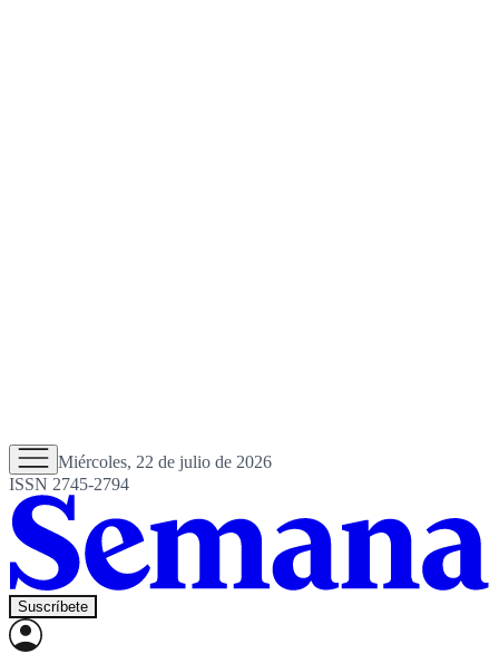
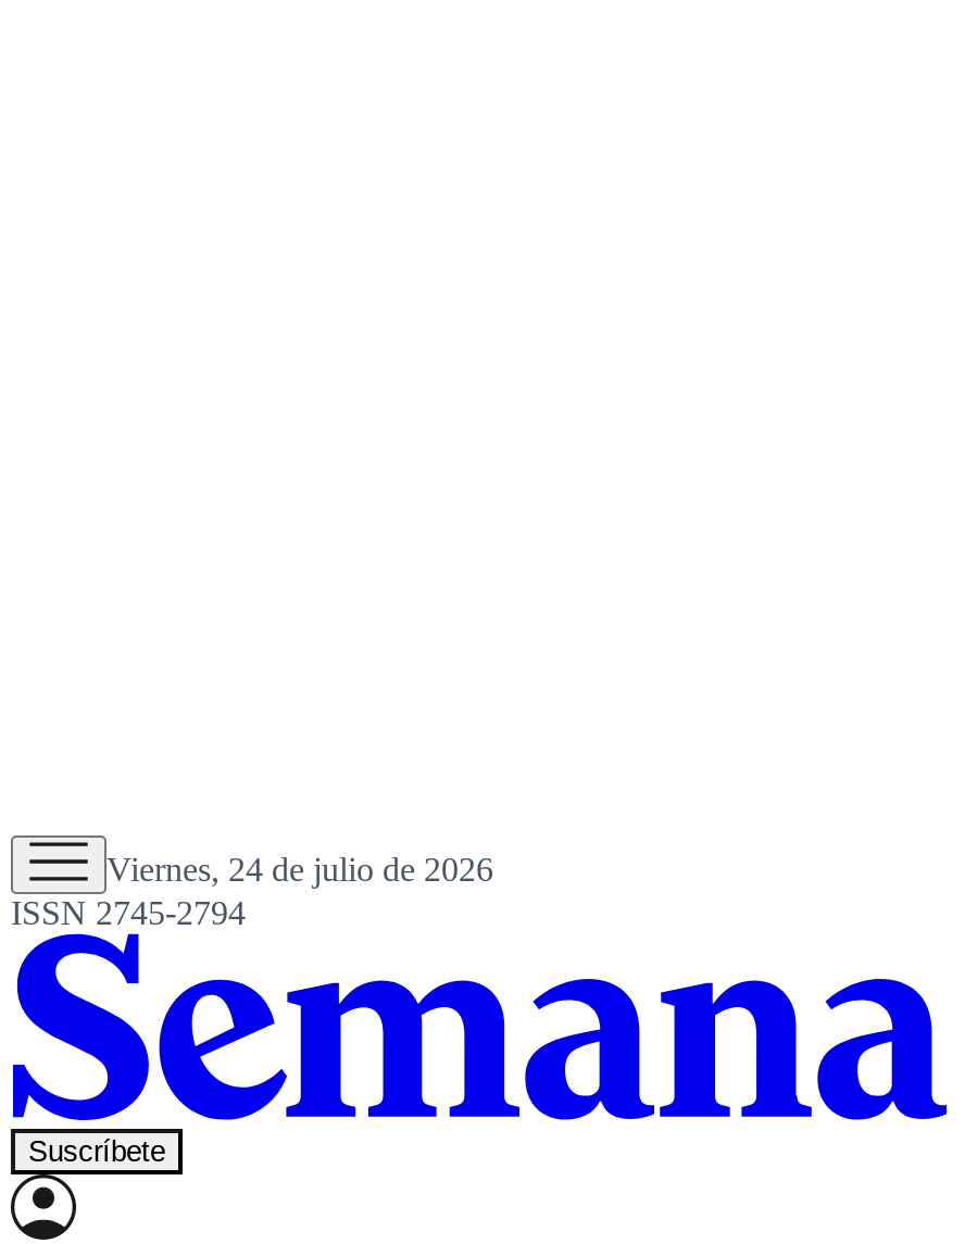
[58,452,272,471] Miércoles, 22 de julio de 2026 -> [106,851,493,888] Viernes, 24 de julio de 2026

